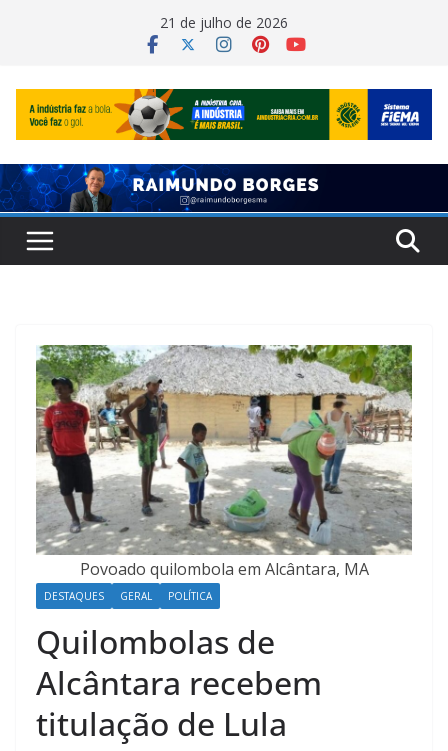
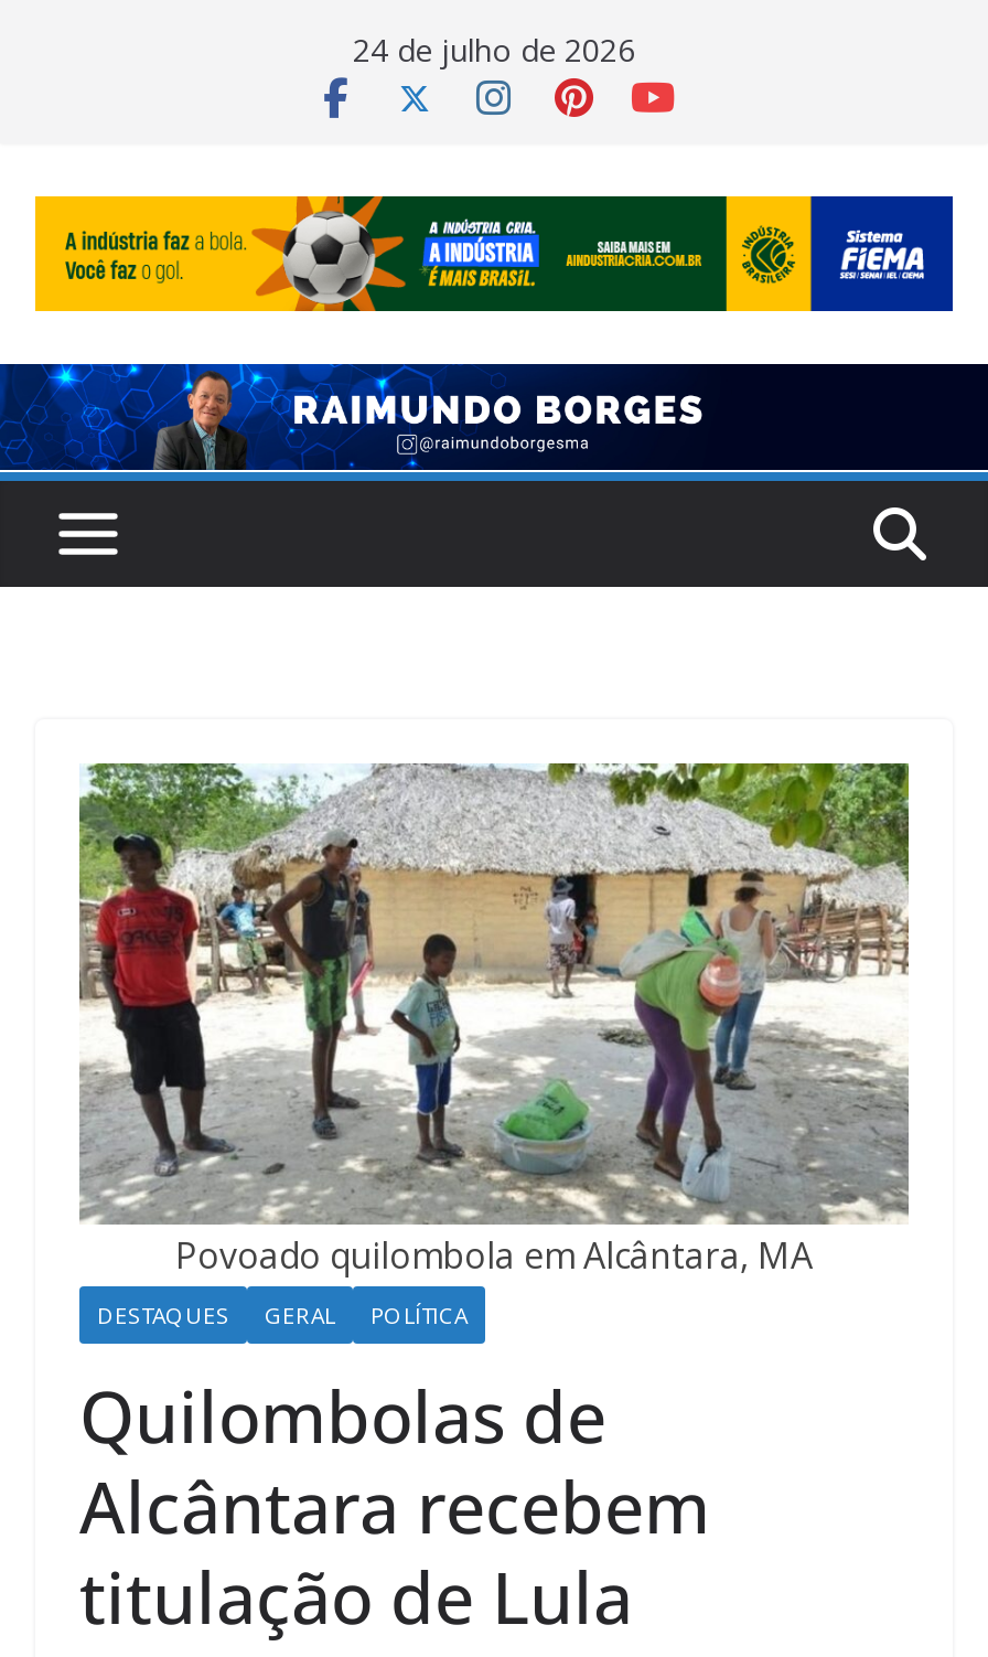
[160,13,288,32] 21 de julho de 2026 -> [353,29,635,71] 24 de julho de 2026

